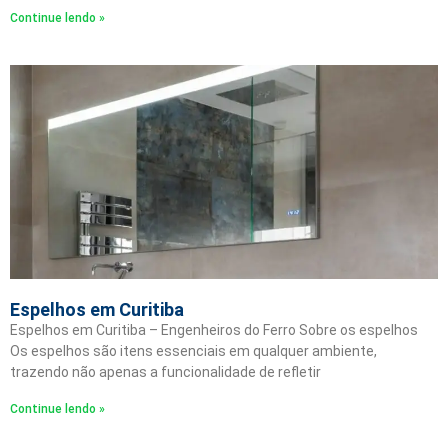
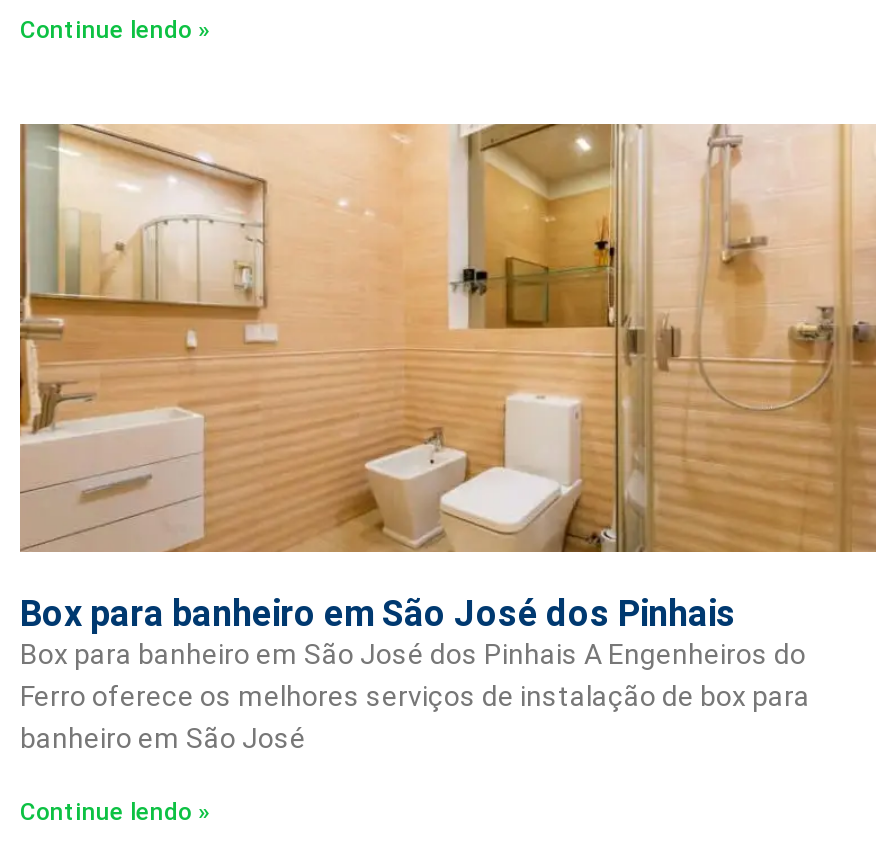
[9,64,439,380] [image] | Espelhos em Curitiba | Espelhos em Curitiba – Engenheiros do Ferro Sobre os espelhos | Os espelhos são itens essenciais em qualquer ambiente, | trazendo não apenas a funcionalidade de refletir -> [18,122,878,754] [image] | Box para banheiro em São José dos Pinhais | Box para banheiro em São José dos Pinhais A Engenheiros do | Ferro oferece os melhores serviços de instalação de box para | banheiro em São José

